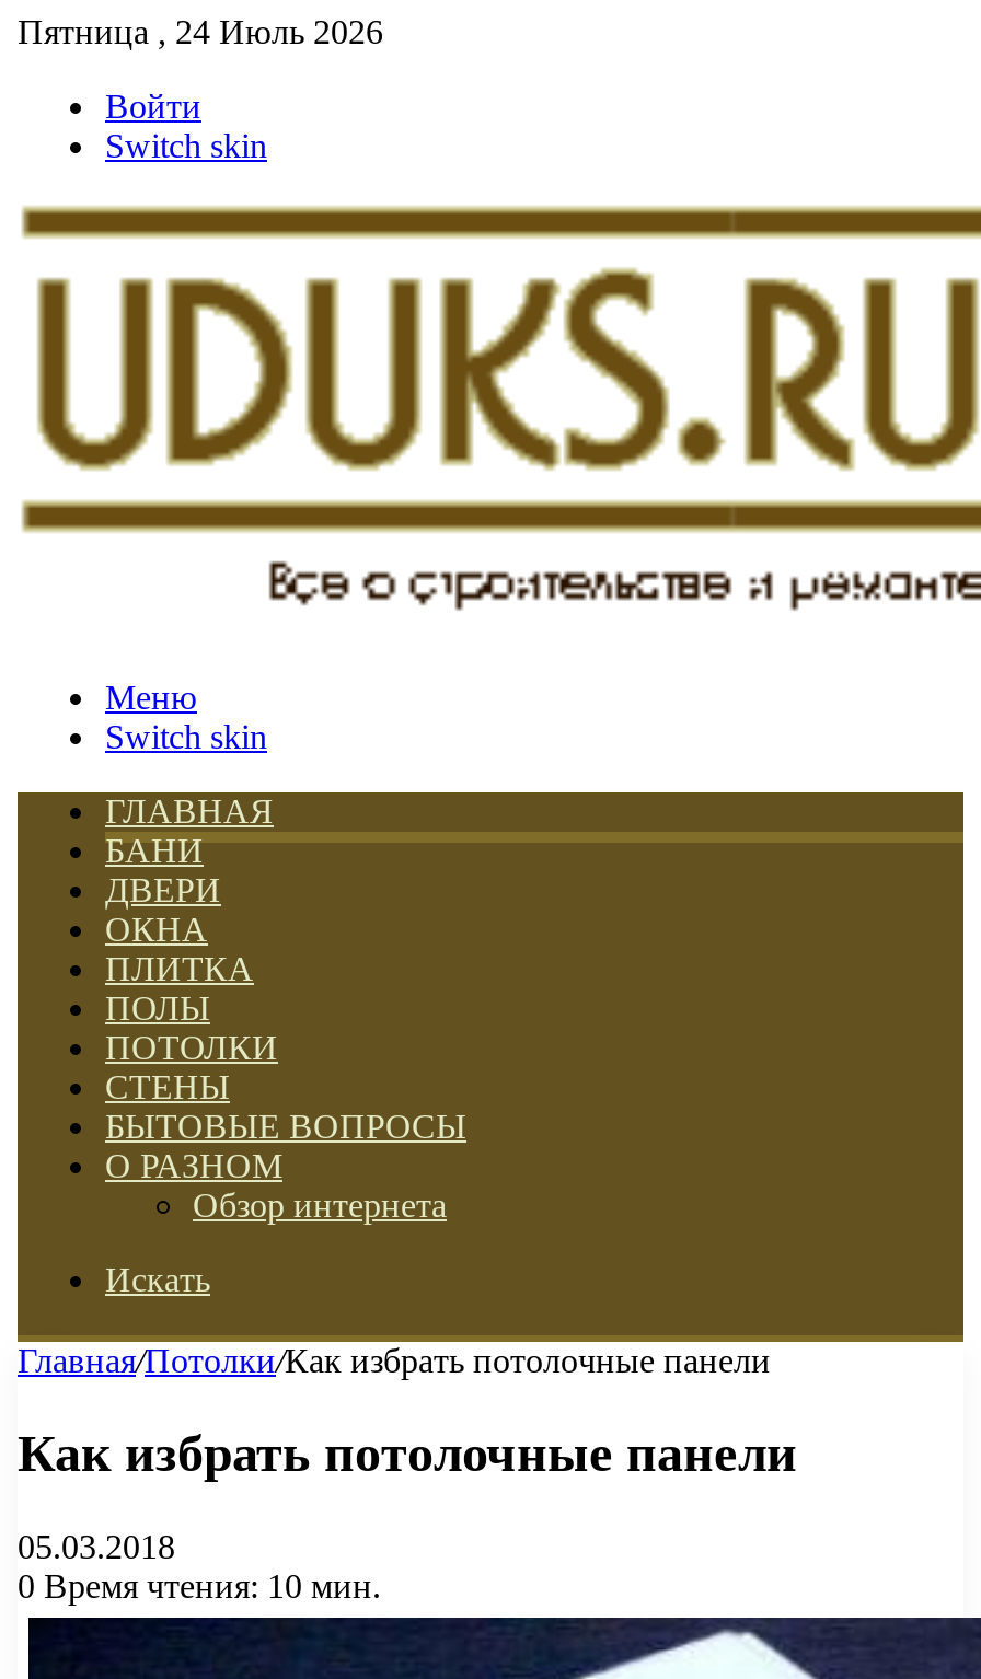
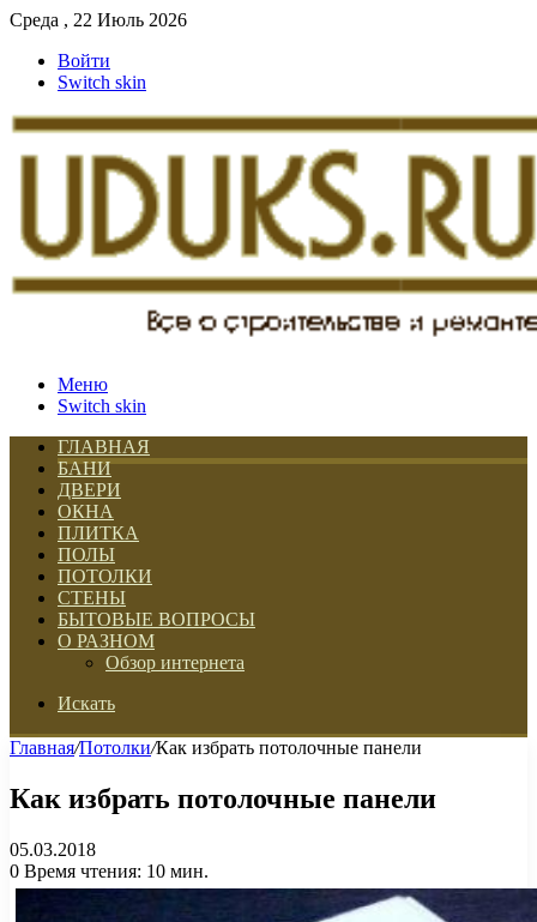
[18,13,383,50] Пятница , 24 Июль 2026 -> [10,10,187,30] Среда , 22 Июль 2026

